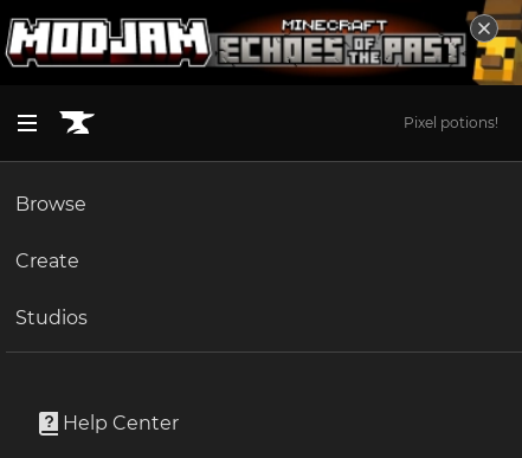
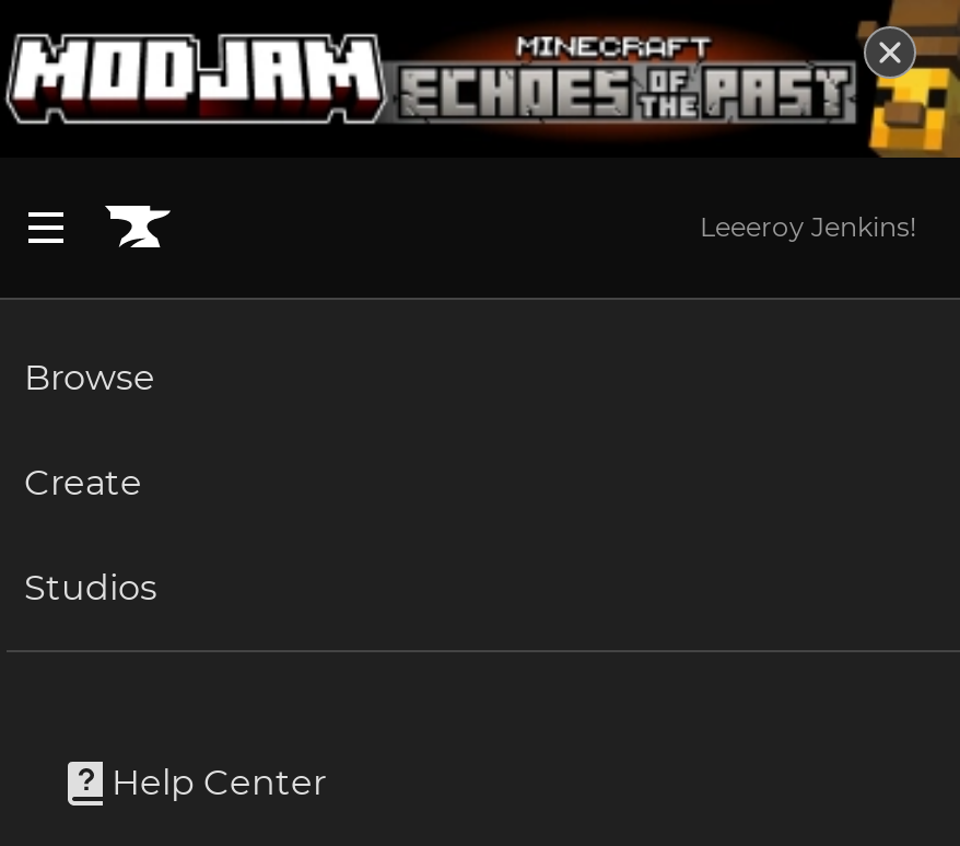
[404,113,498,131] Pixel potions! -> [700,209,916,242] Leeeroy Jenkins!

